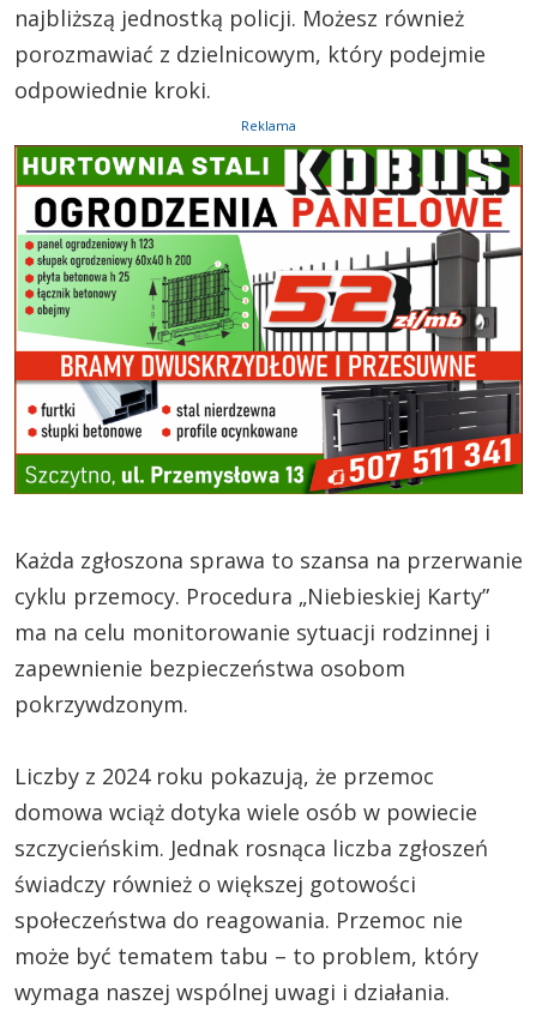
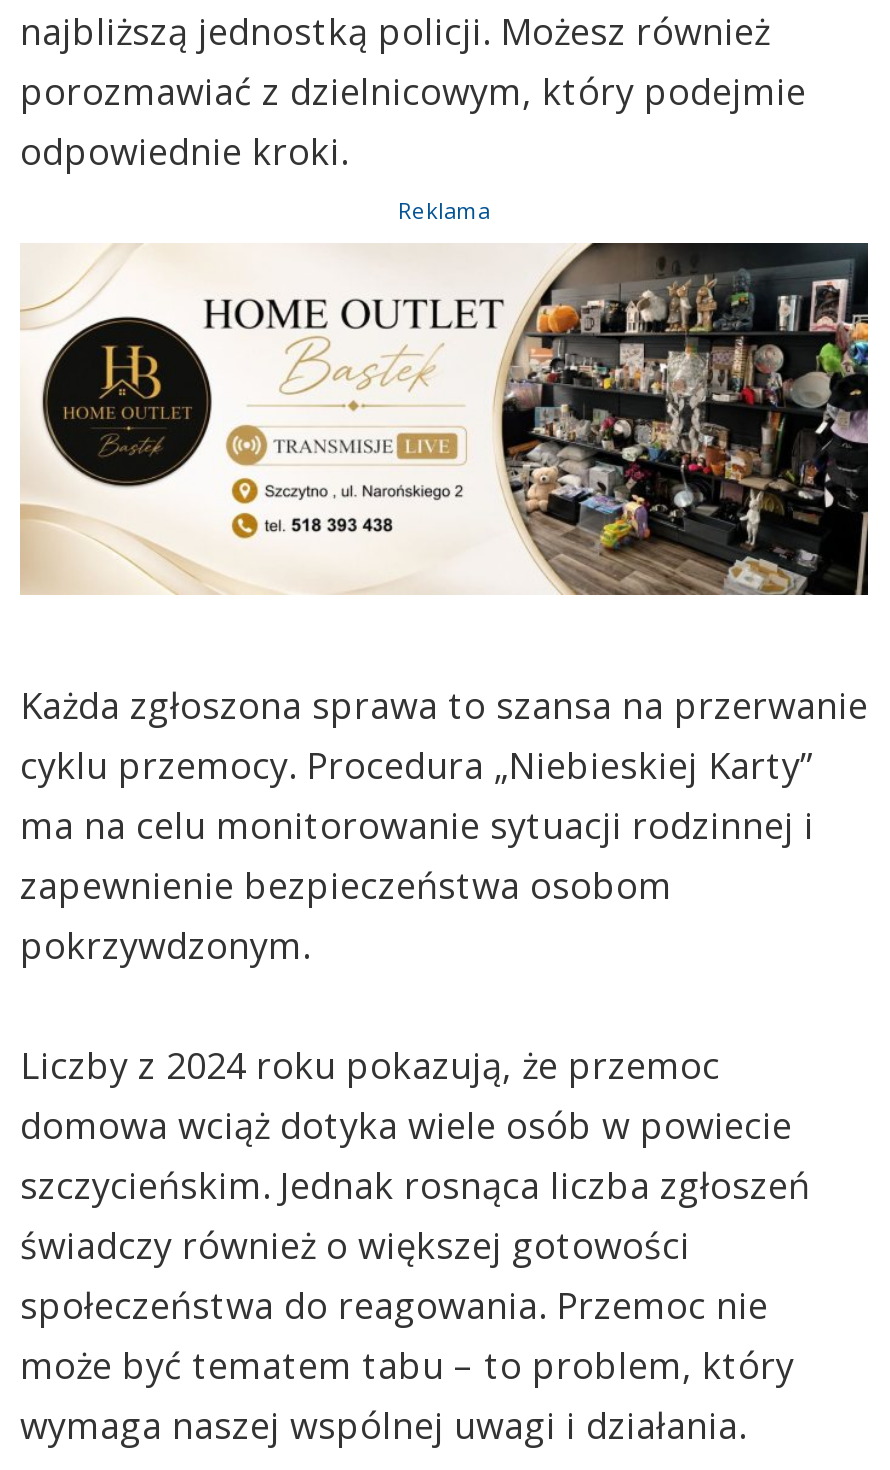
[13,144,524,495] [image] -> [20,242,870,598] [image]

